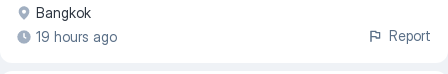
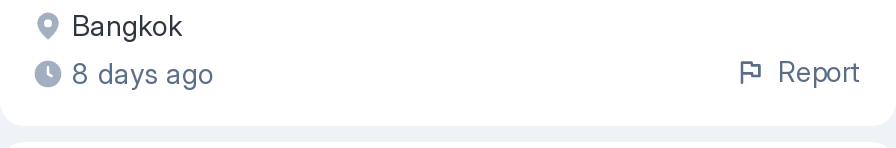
[36,28,117,45] 19 hours ago -> [72,56,214,90] 8 days ago

